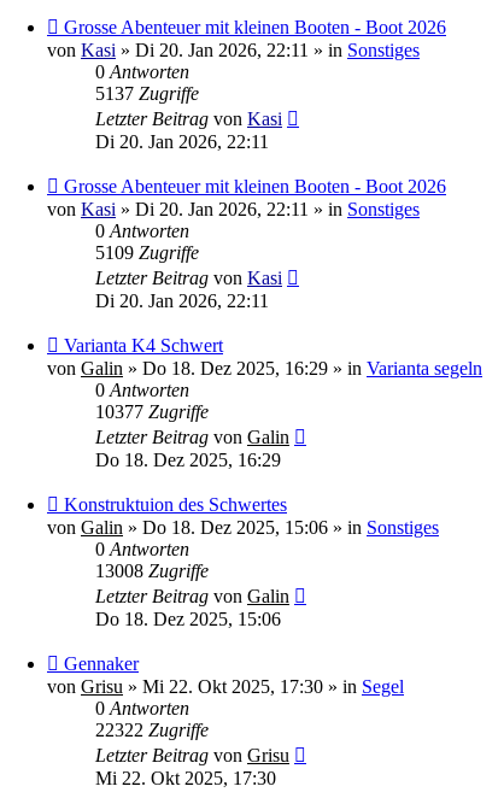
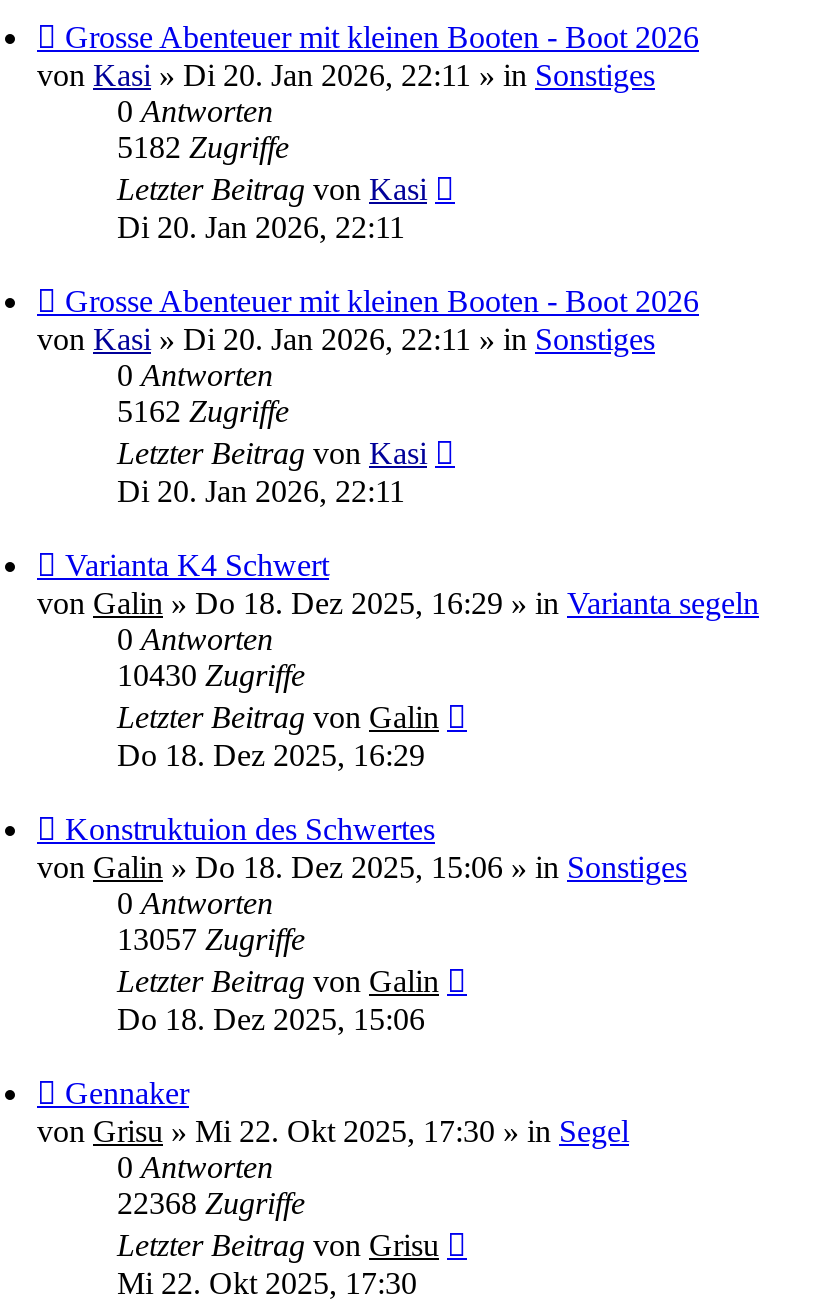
[95,83,199,104] 5137 Zugriffe -> [117,130,289,164] 5182 Zugriffe
[95,242,199,263] 5109 Zugriffe -> [117,394,289,428] 5162 Zugriffe
[95,401,209,422] 10377 Zugriffe -> [117,658,305,692] 10430 Zugriffe
[95,560,209,581] 13008 Zugriffe -> [117,922,305,956] 13057 Zugriffe
[95,720,209,740] 22322 Zugriffe -> [117,1186,305,1220] 22368 Zugriffe

